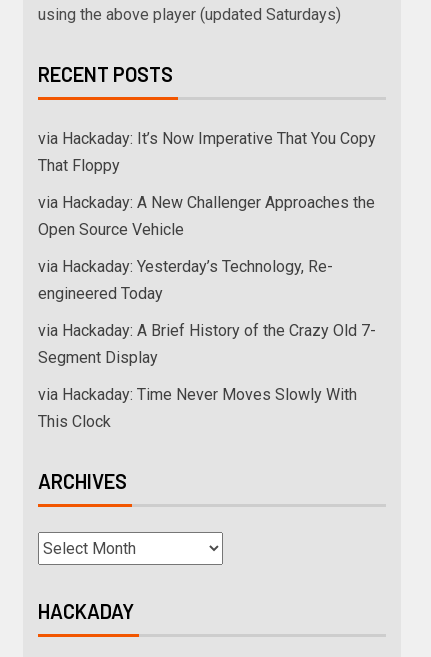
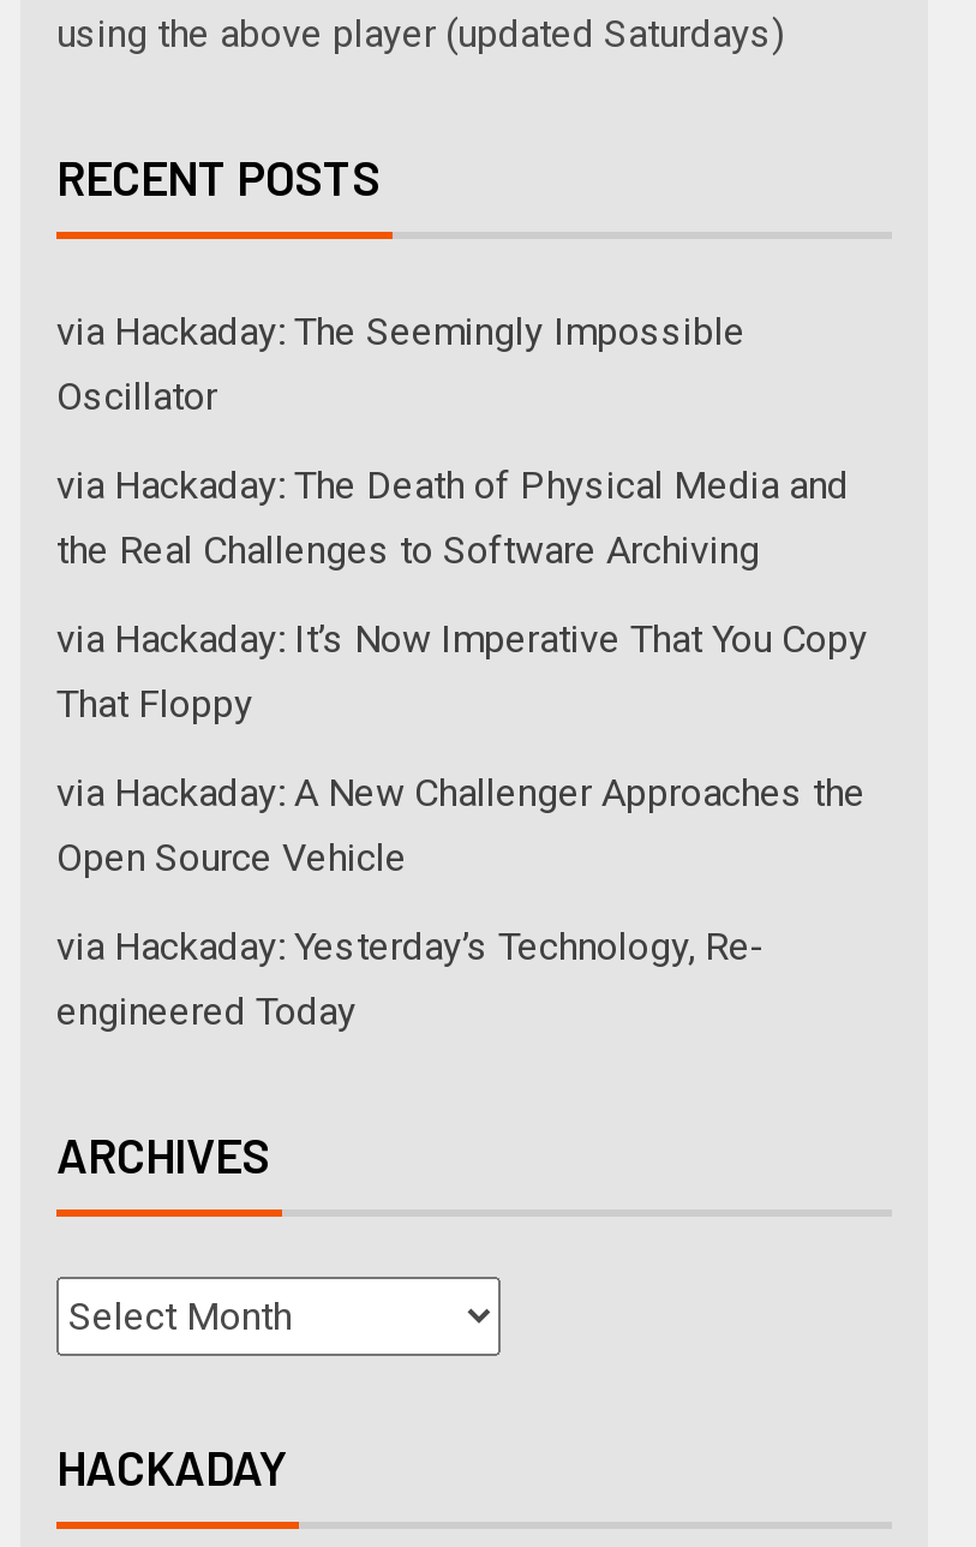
none -> [56,309,849,573] via Hackaday: The Seemingly Impossible | Oscillator | via Hackaday: The Death of Physical Media and | the Real Challenges to Software Archiving
moved [38,129,376,303] -> [56,616,868,1034]: via Hackaday: It’s Now Imperative That You Copy | That Floppy | via Hackaday: A New Challenger Approaches the | Open Source Vehicle | via Hackaday: Yesterday’s Technology, Re- | engineered Today
[38,321,376,431] via Hackaday: A Brief History of the Crazy Old 7- | Segment Display | via Hackaday: Time Never Moves Slowly With | This Clock -> none

